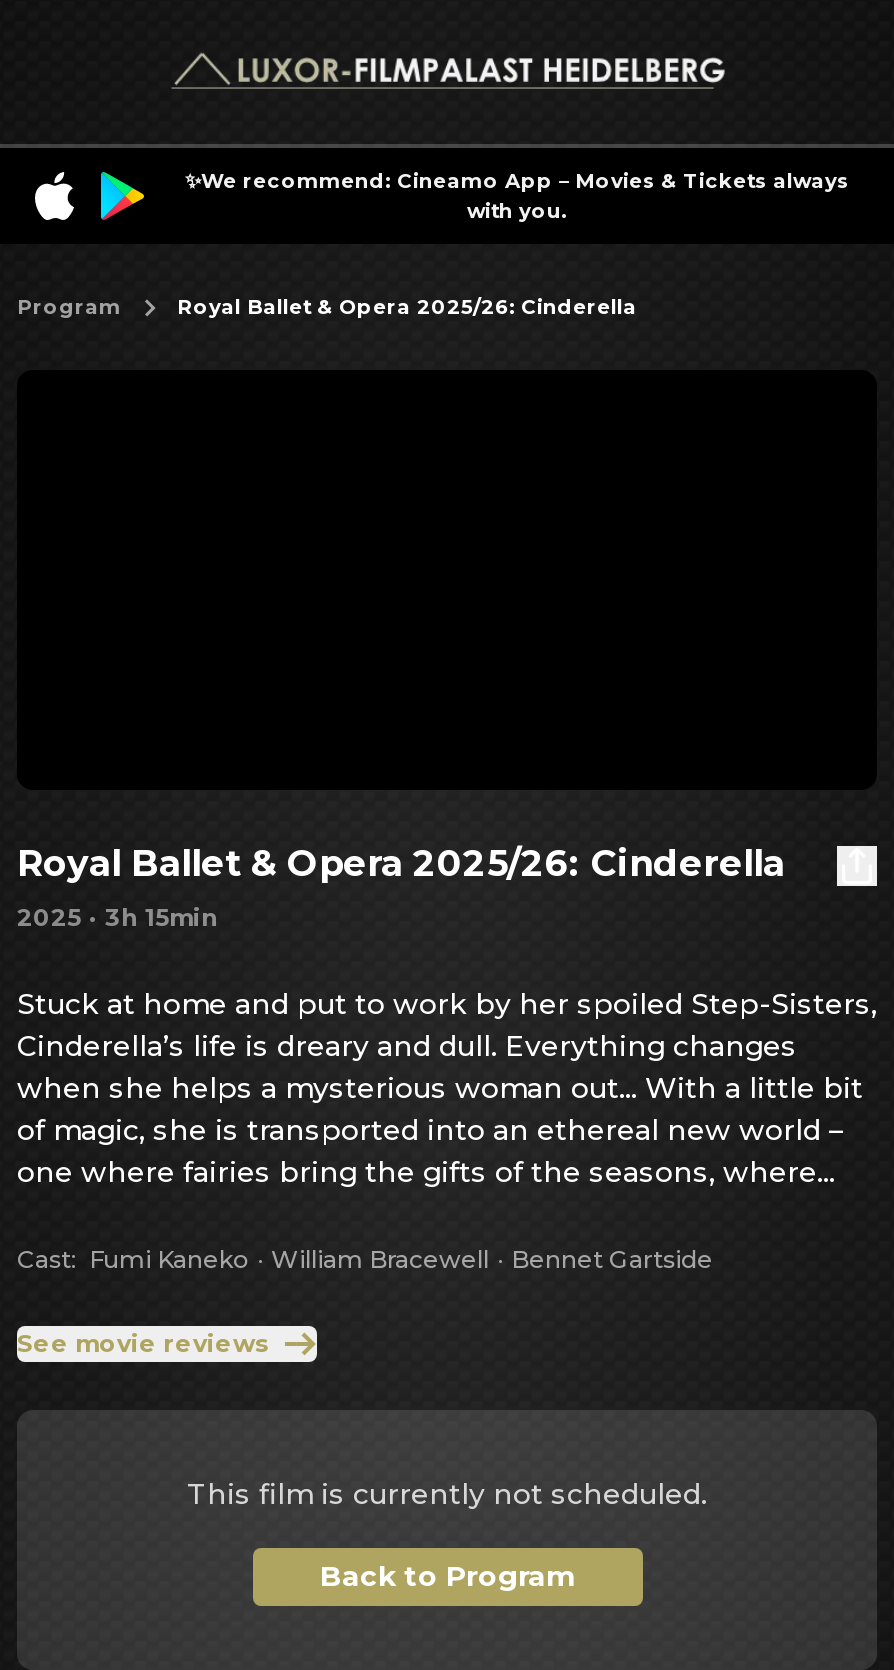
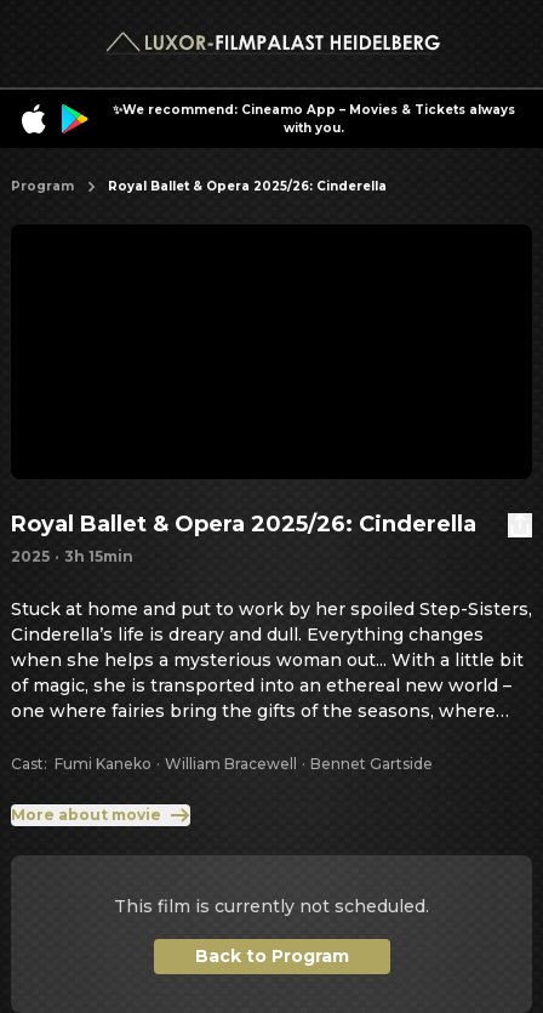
[17,1328,269,1358] See movie reviews -> [11,806,161,824] More about movie

